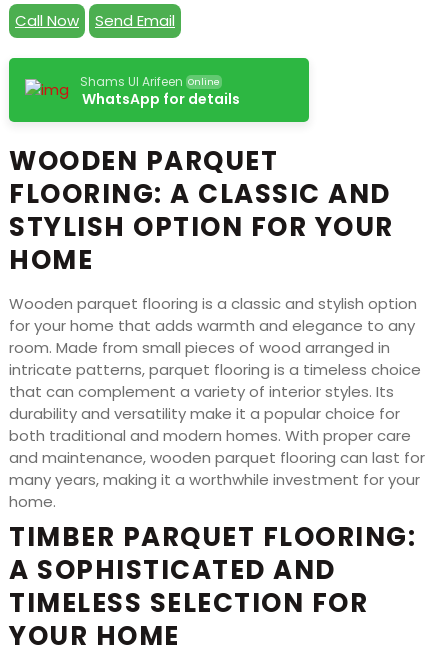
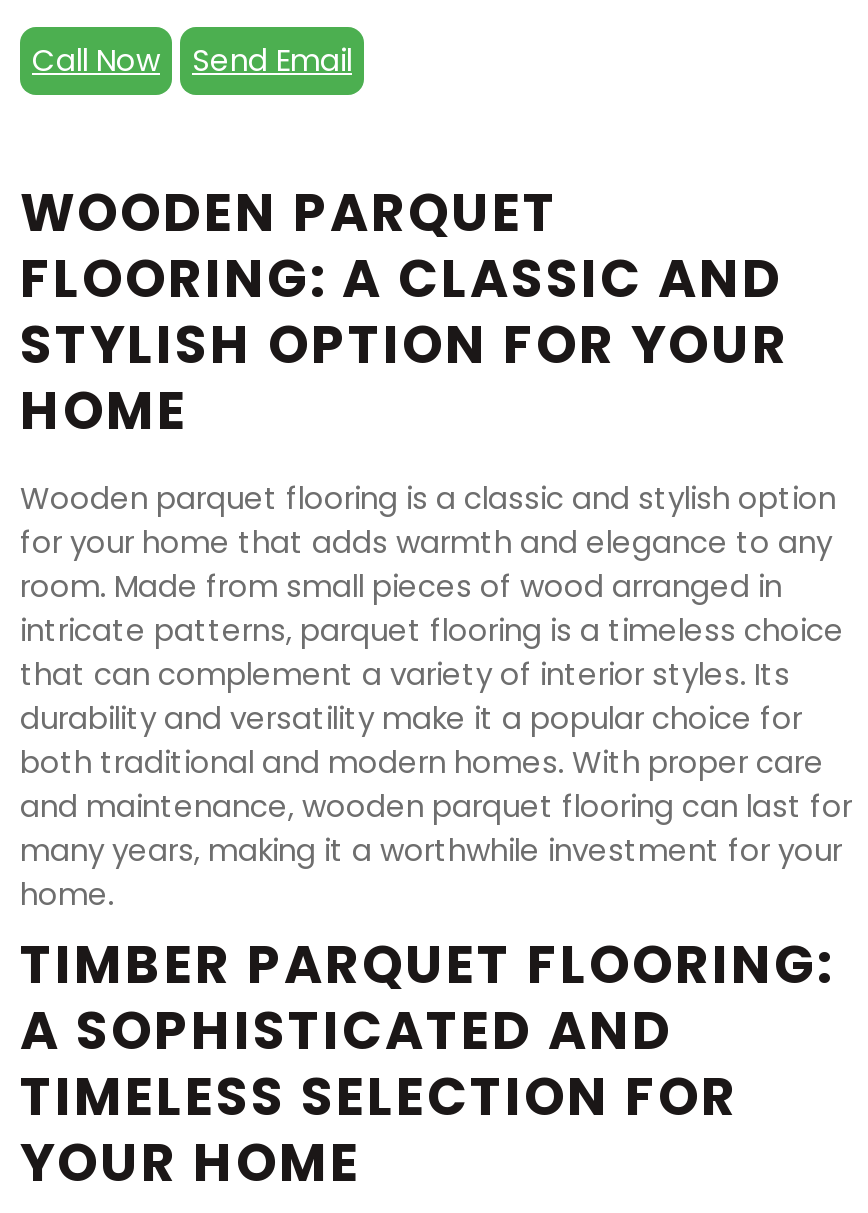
[80,73,240,109] Shams Ul Arifeen Online | WhatsApp for details -> none

